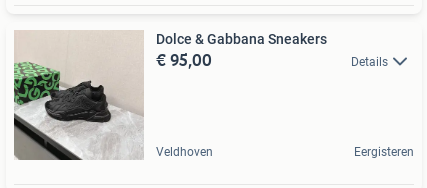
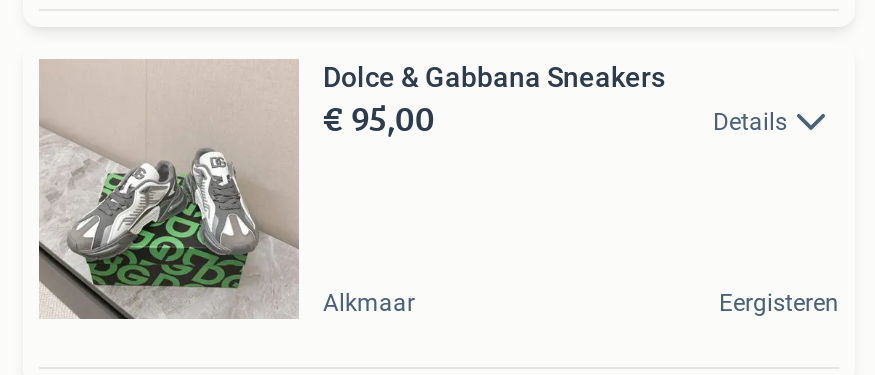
[13,59,213,161] [image] | Veldhoven -> [37,113,415,319] [image] | Alkmaar

